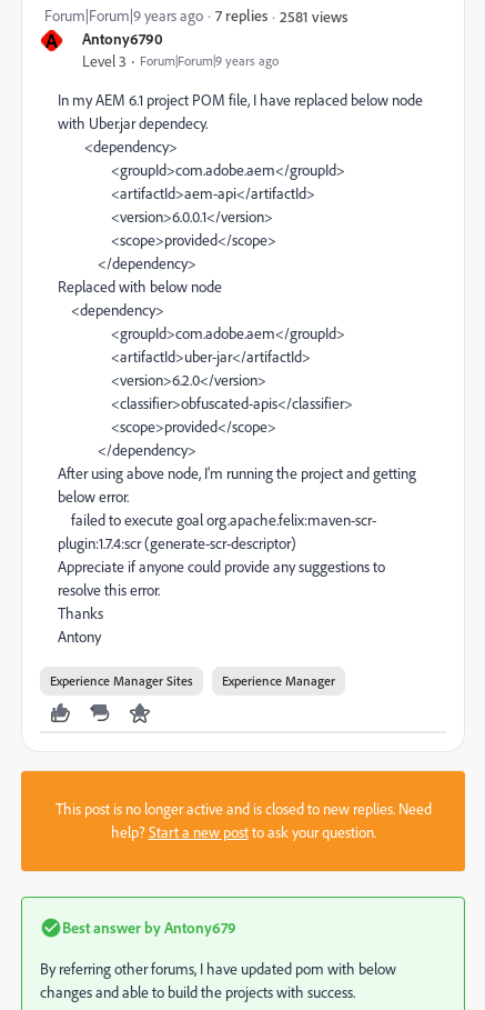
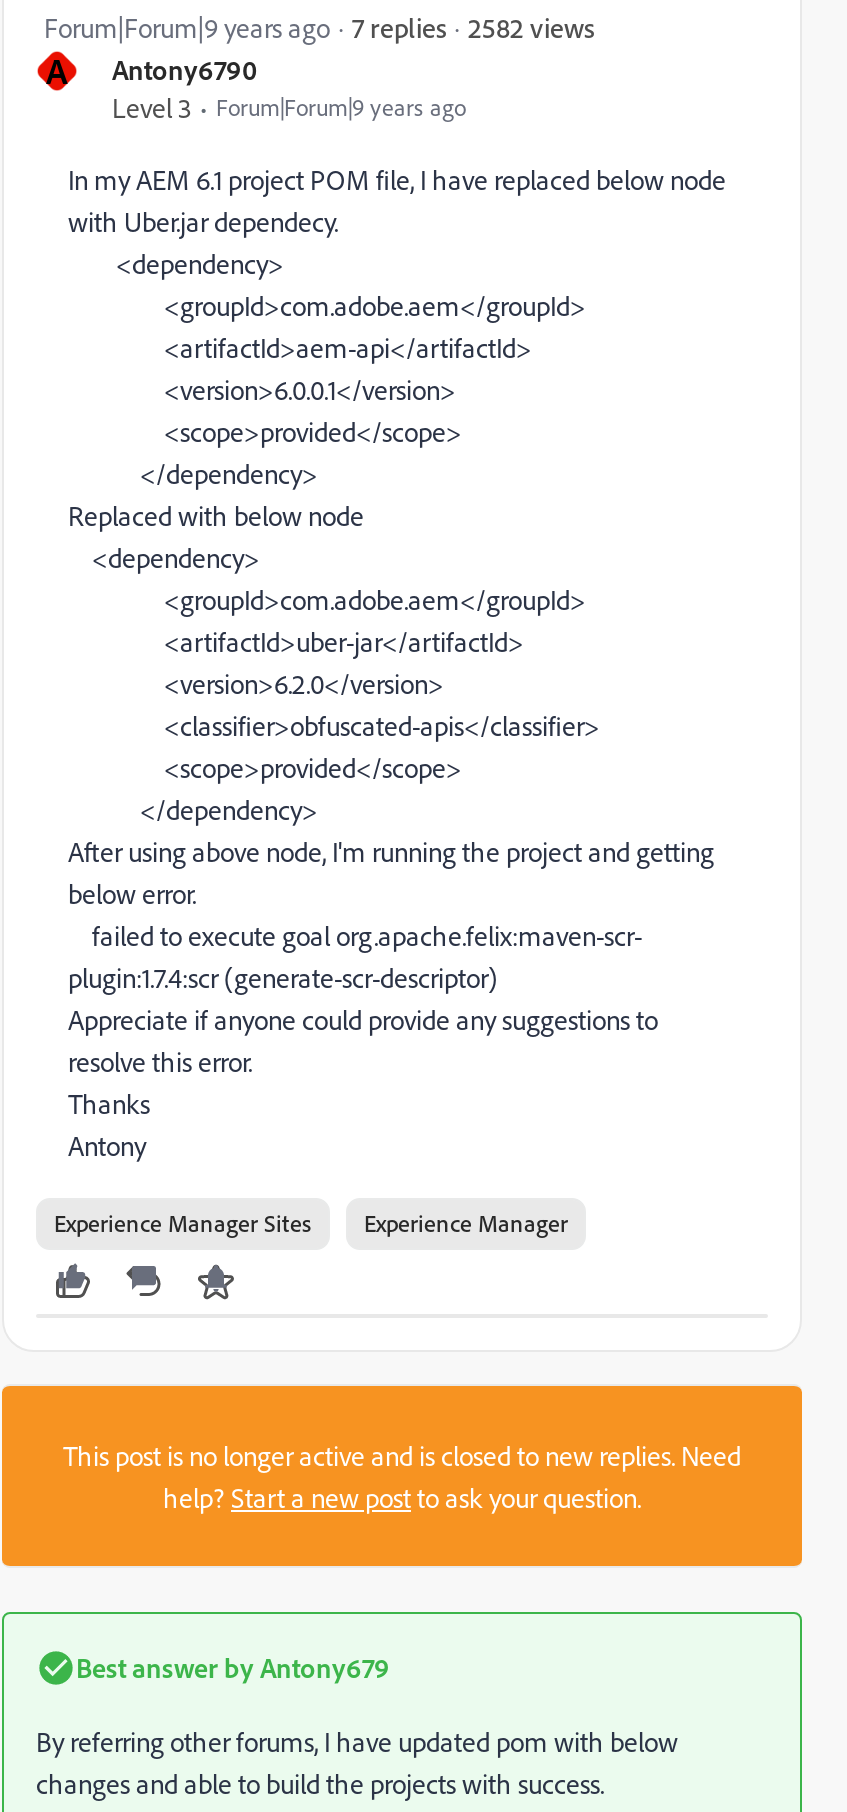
[280,6,347,25] 2581 views -> [468,9,594,43] 2582 views

